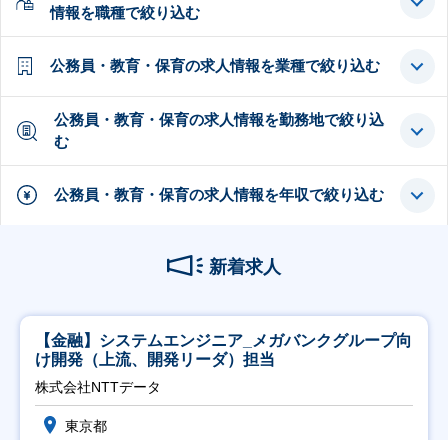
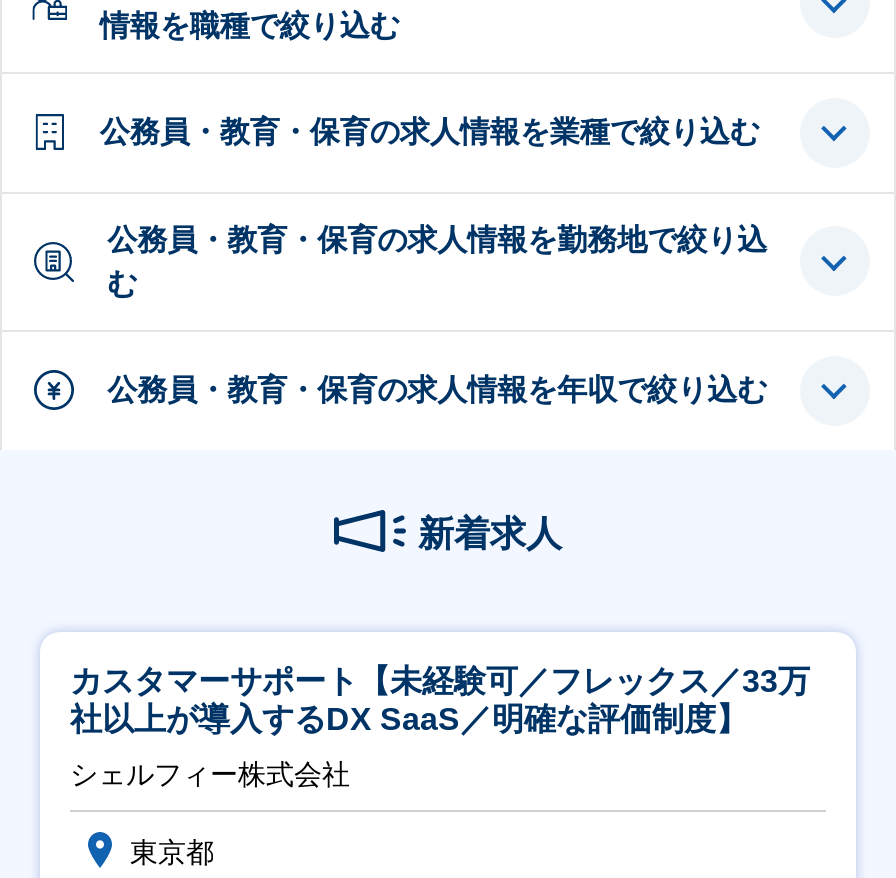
[35,332,412,368] 【金融】システムエンジニア_メガバンクグループ向 | け開発（上流、開発リーダ）担当 -> [70,663,810,735] カスタマーサポート【未経験可／フレックス／33万 | 社以上が導入するDX SaaS／明確な評価制度】
[35,379,161,395] 株式会社NTTデータ -> [70,757,350,789] シェルフィー株式会社

